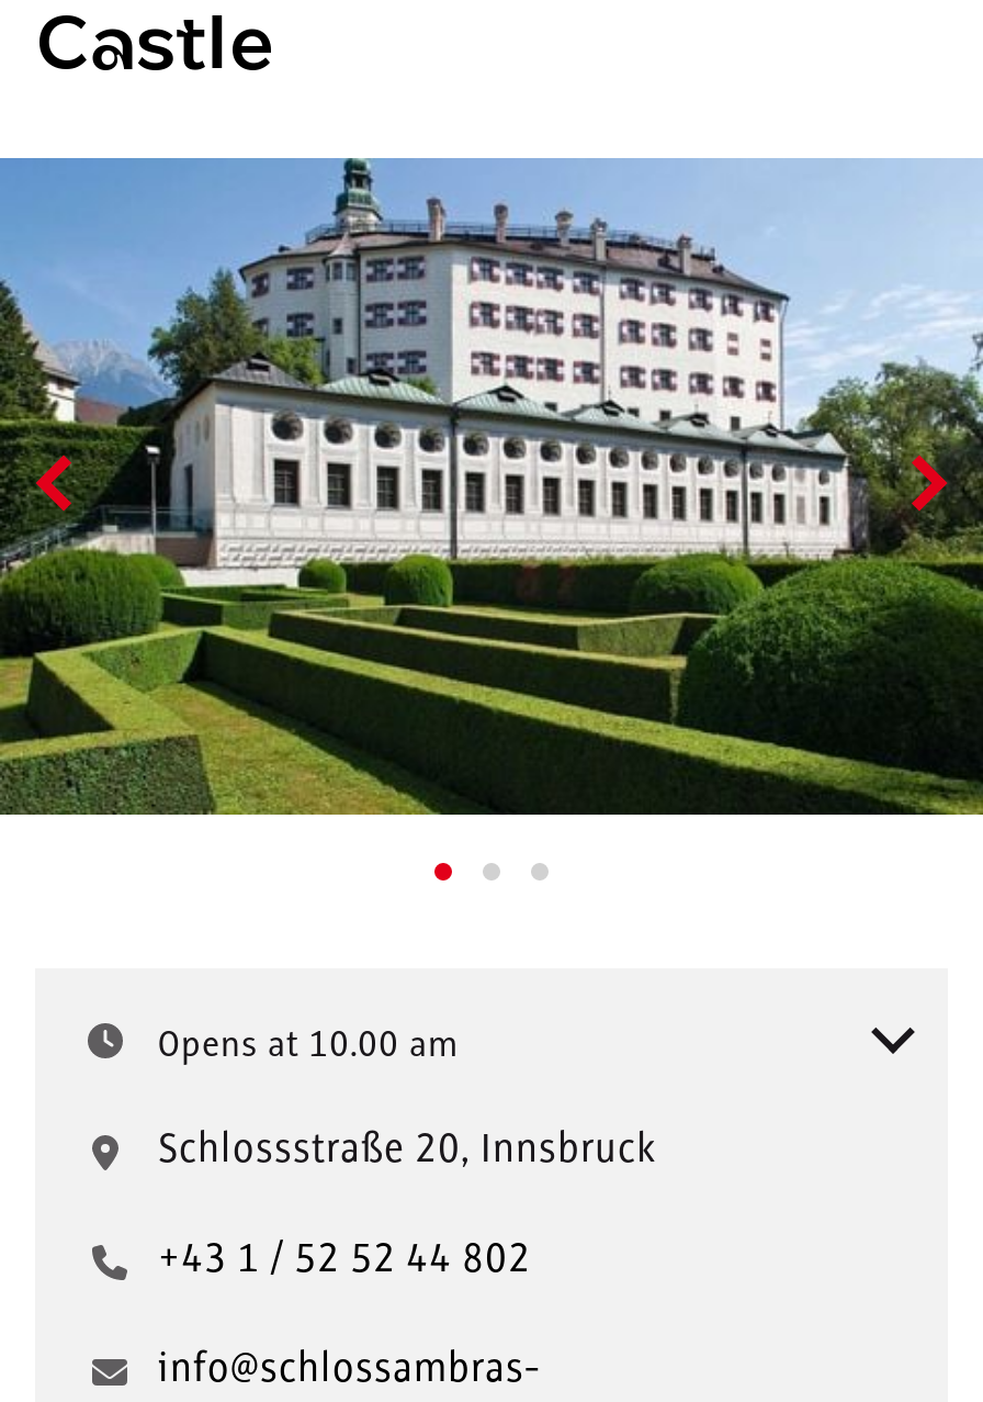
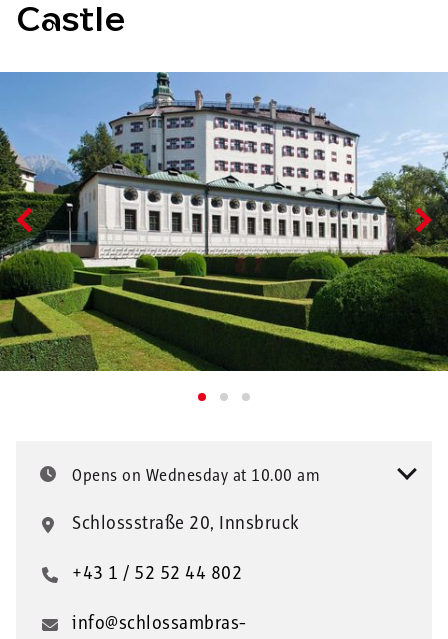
[158,1025,460,1064] Opens at 10.00 am -> [72,467,320,485] Opens on Wednesday at 10.00 am

